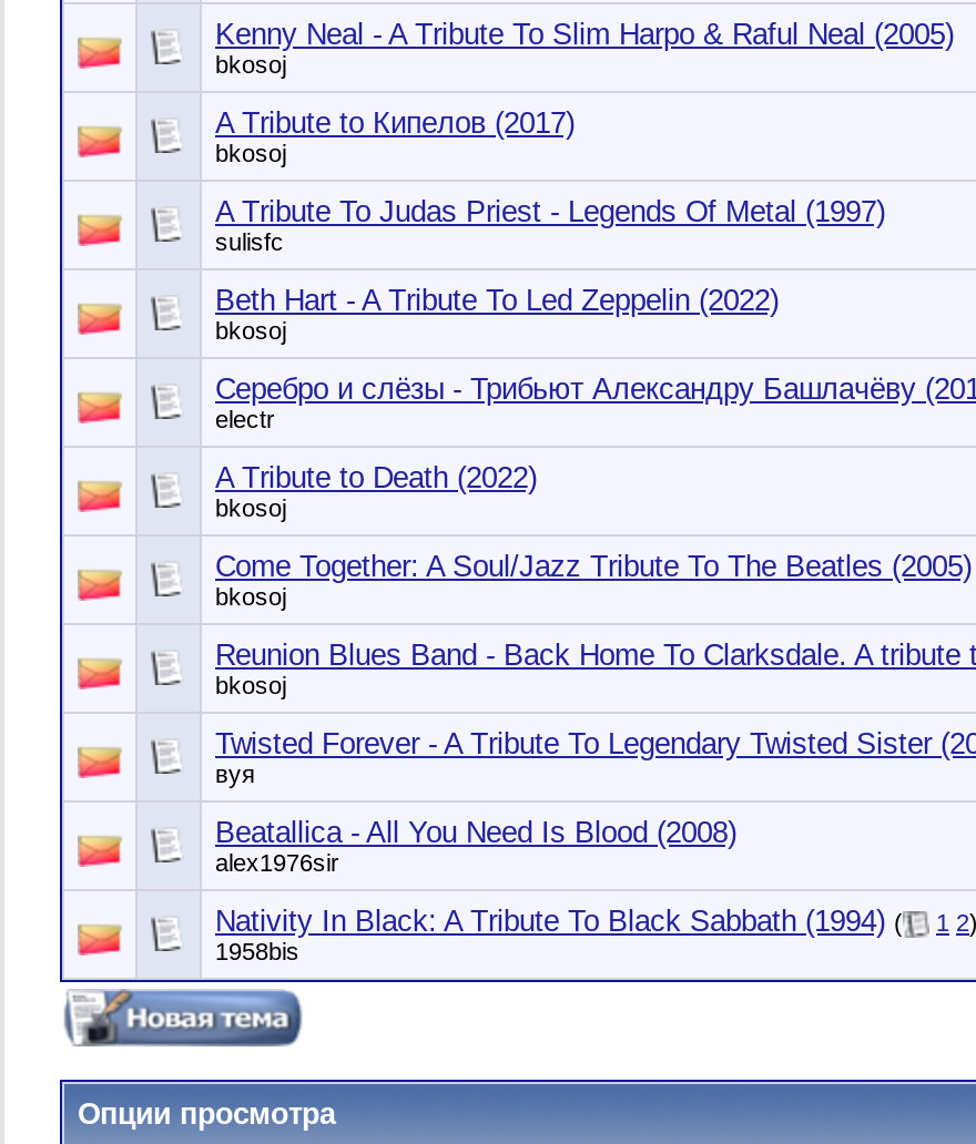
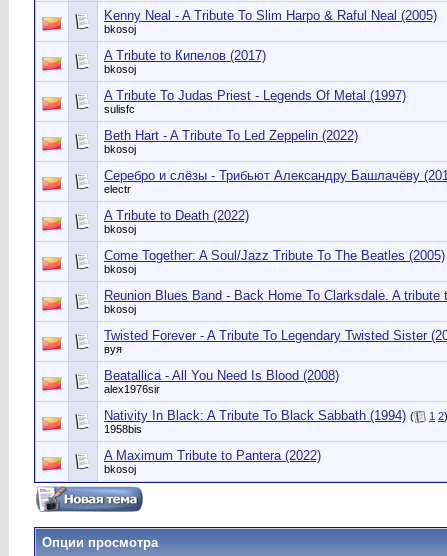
none -> [104,448,321,475] A Maximum Tribute to Pantera (2022) | bkosoj

